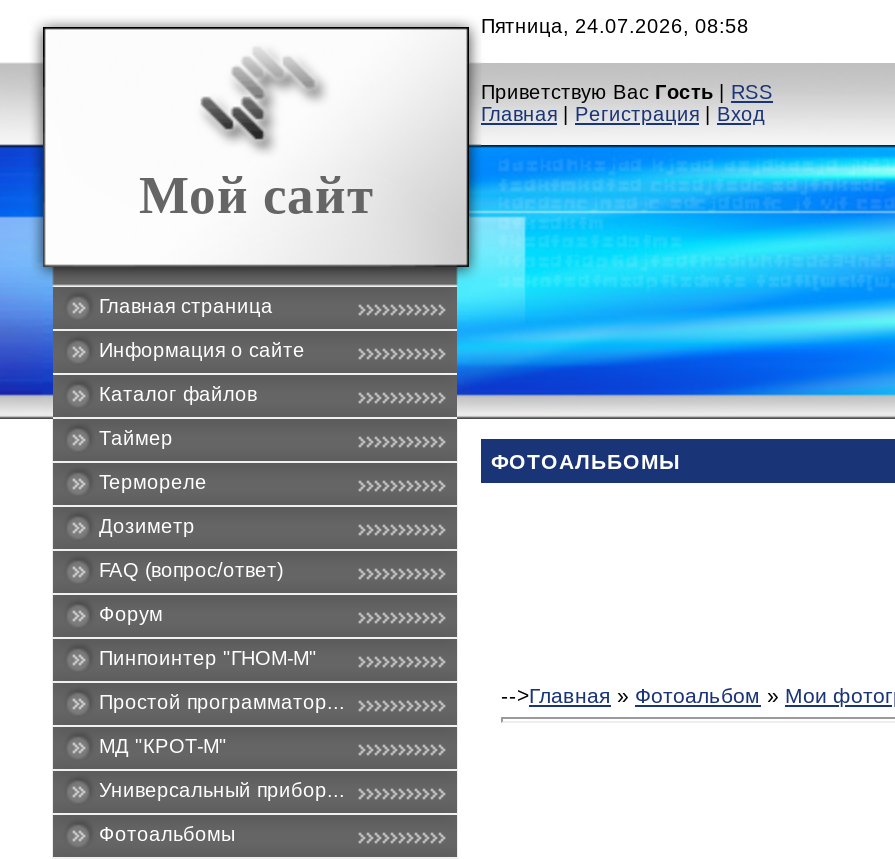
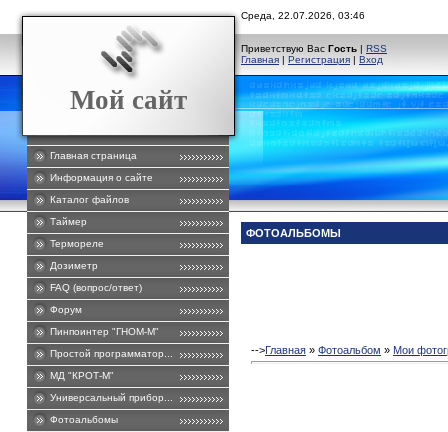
[481,15,749,37] Пятница, 24.07.2026, 08:58 -> [241,10,365,21] Среда, 22.07.2026, 03:46

